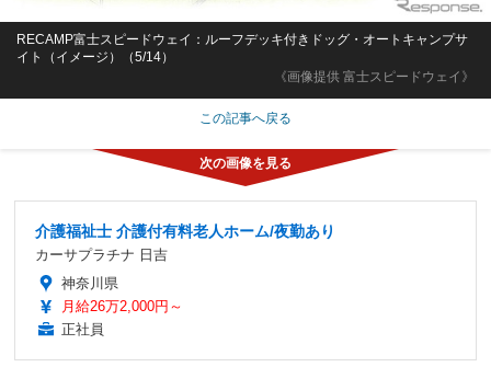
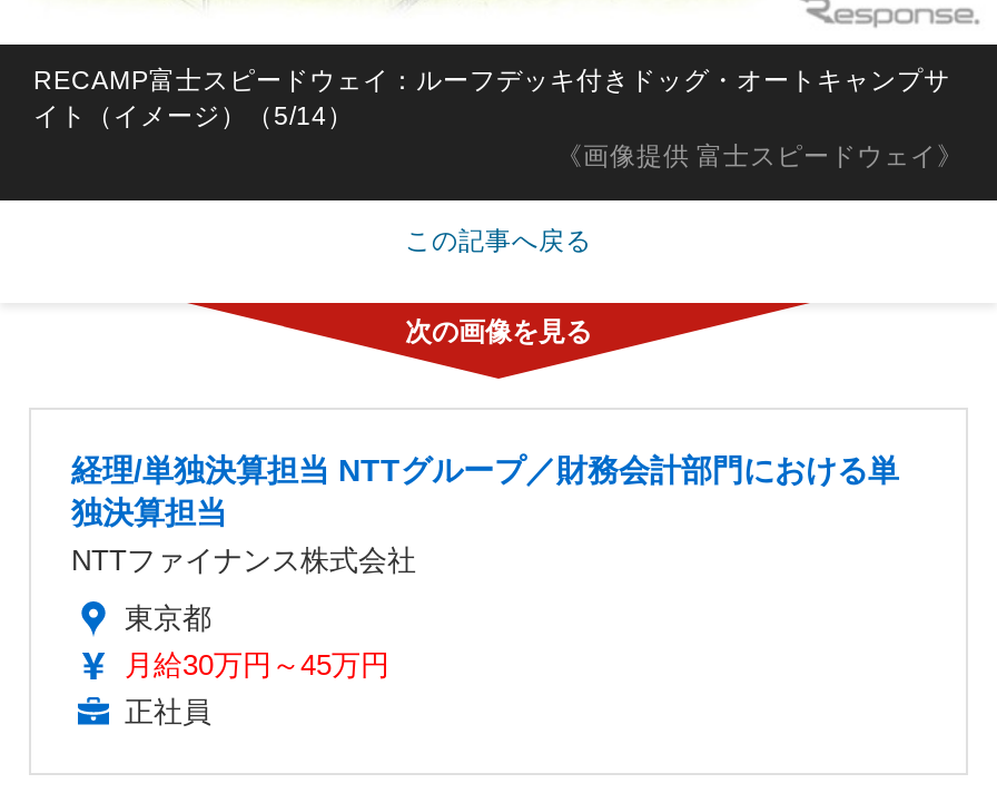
[35,222,335,263] 介護福祉士 介護付有料老人ホーム/夜勤あり | カーサプラチナ 日吉 -> [71,452,899,577] 経理/単独決算担当 NTTグループ／財務会計部門における単 | 独決算担当 | NTTファイナンス株式会社
[61,275,183,314] 神奈川県 | 月給26万2,000円～ -> [125,601,389,682] 東京都 | 月給30万円～45万円

